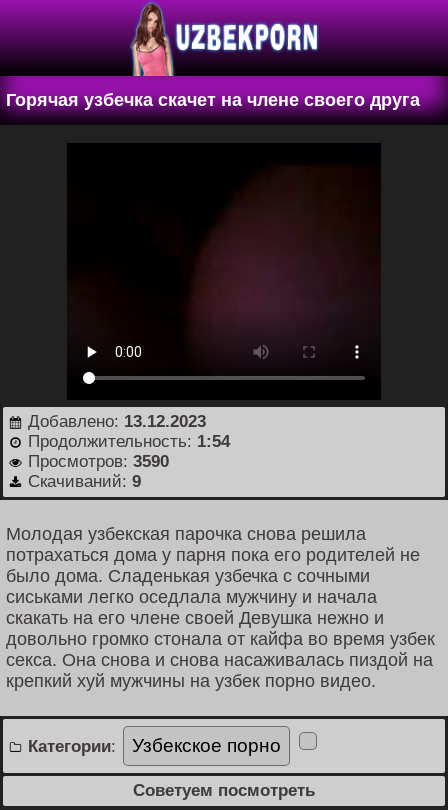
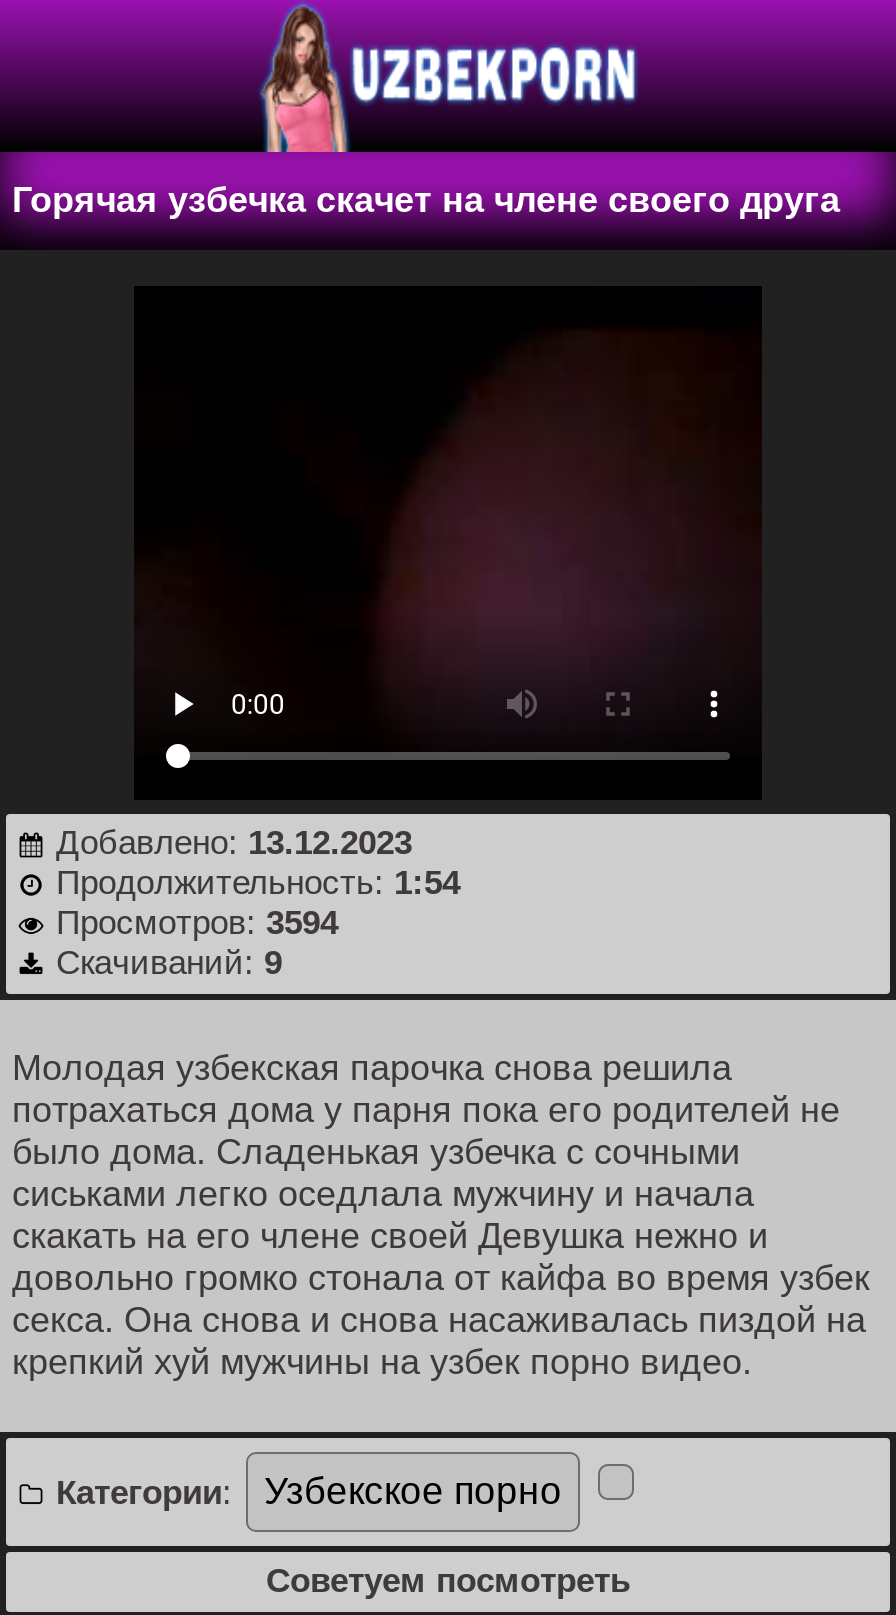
[23,452,169,471] Просмотров: 3590 -> [46,903,338,941] Просмотров: 3594

